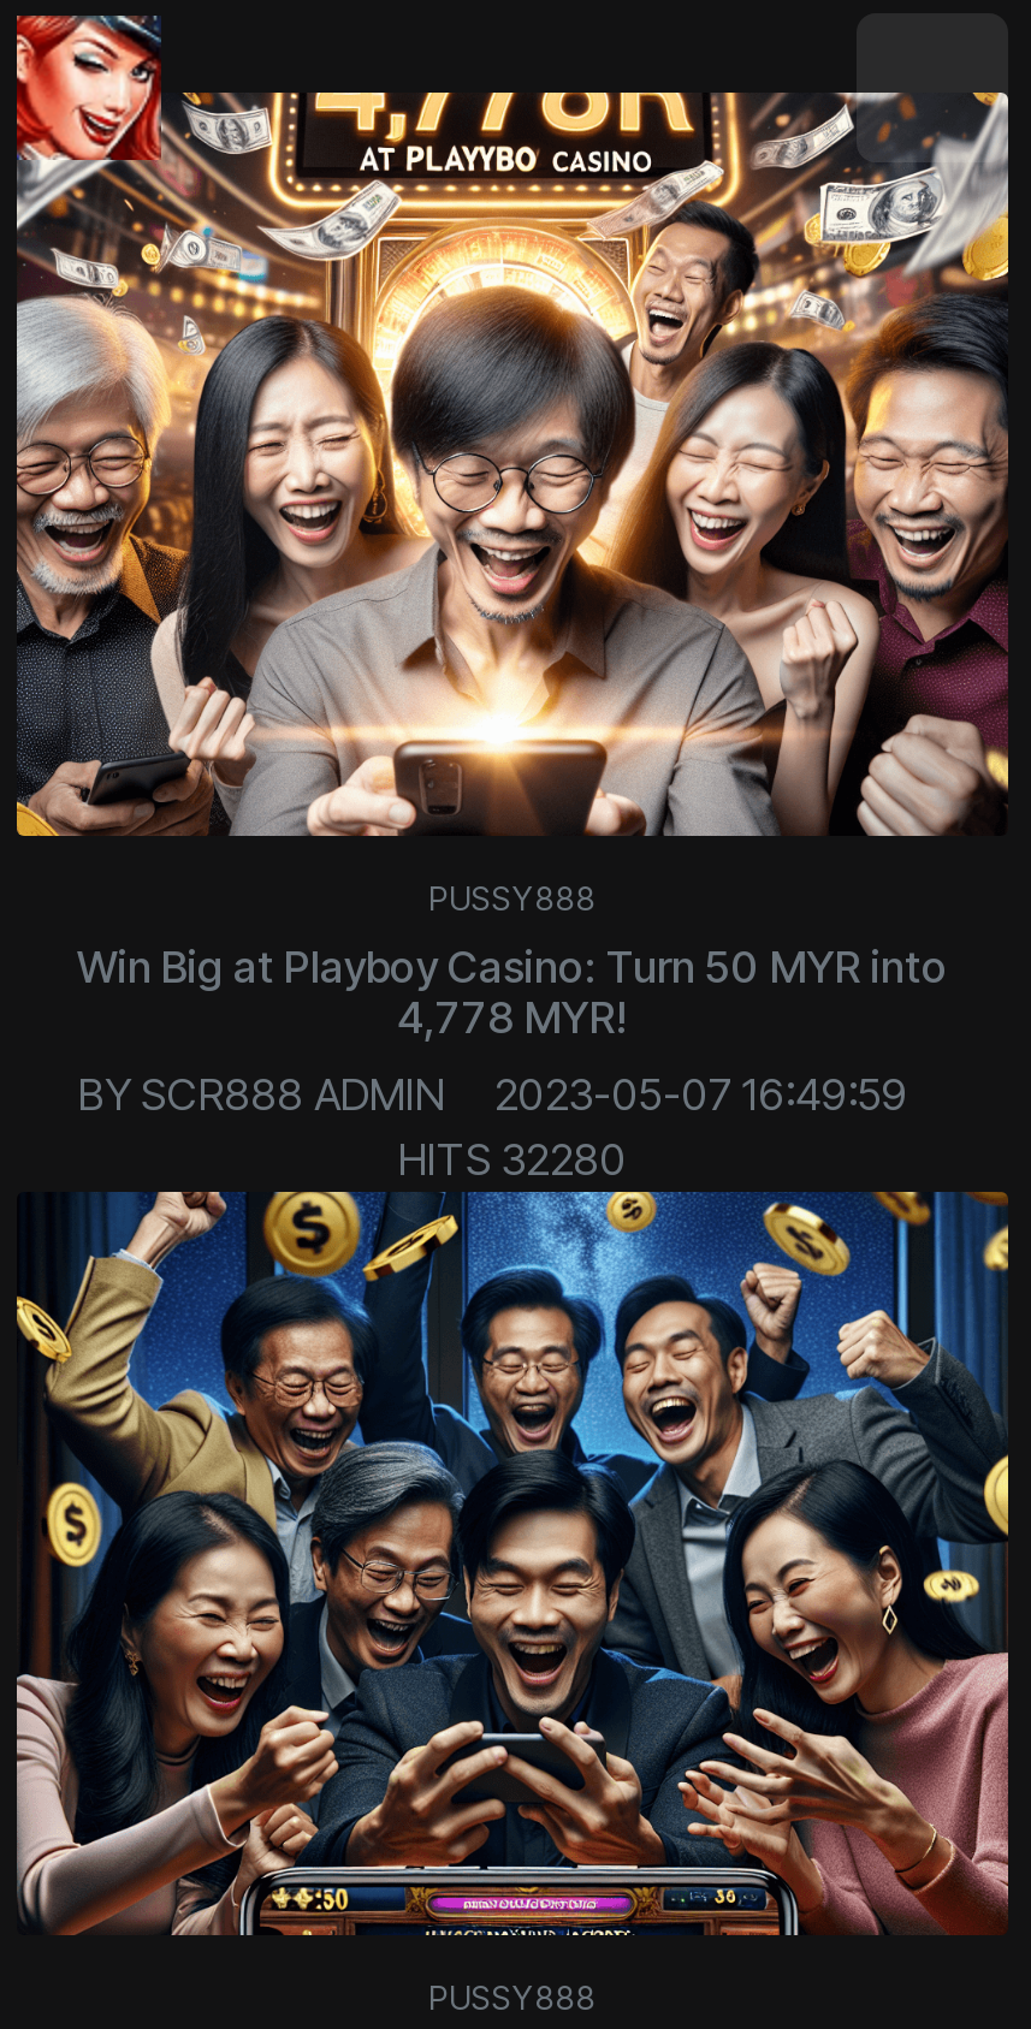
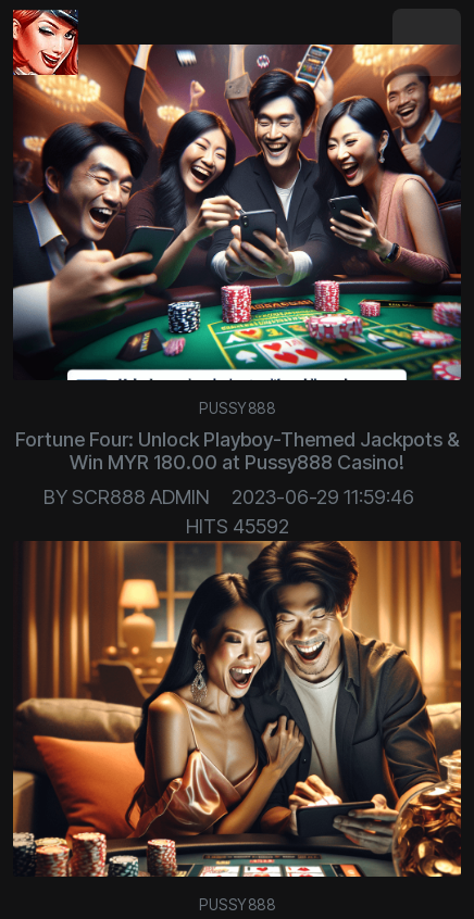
[14,90,1011,838] [image] -> [12,43,462,381] [image]
[77,942,948,1043] Win Big at Playboy Casino: Turn 50 MYR into | 4,778 MYR! -> [15,428,459,474] Fortune Four: Unlock Playboy-Themed Jackpots & | Win MYR 180.00 at Pussy888 Casino!
[78,1069,908,1120] BY SCR888 ADMIN 2023-05-07 16:49:59 -> [43,486,414,508] BY SCR888 ADMIN 2023-06-29 11:59:46
[398,1134,627,1185] HITS 32280 -> [185,515,289,538] HITS 45592
[14,1189,1011,1938] [image] -> [12,540,462,878] [image]

